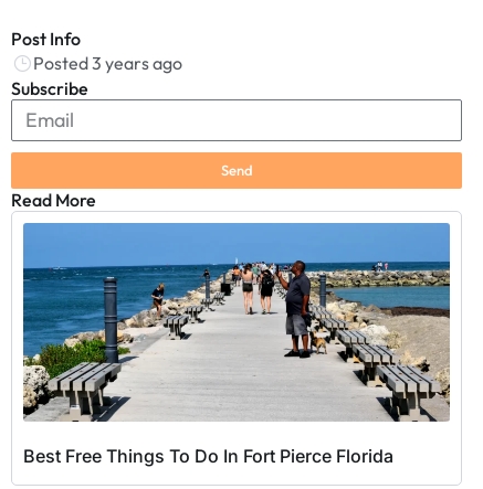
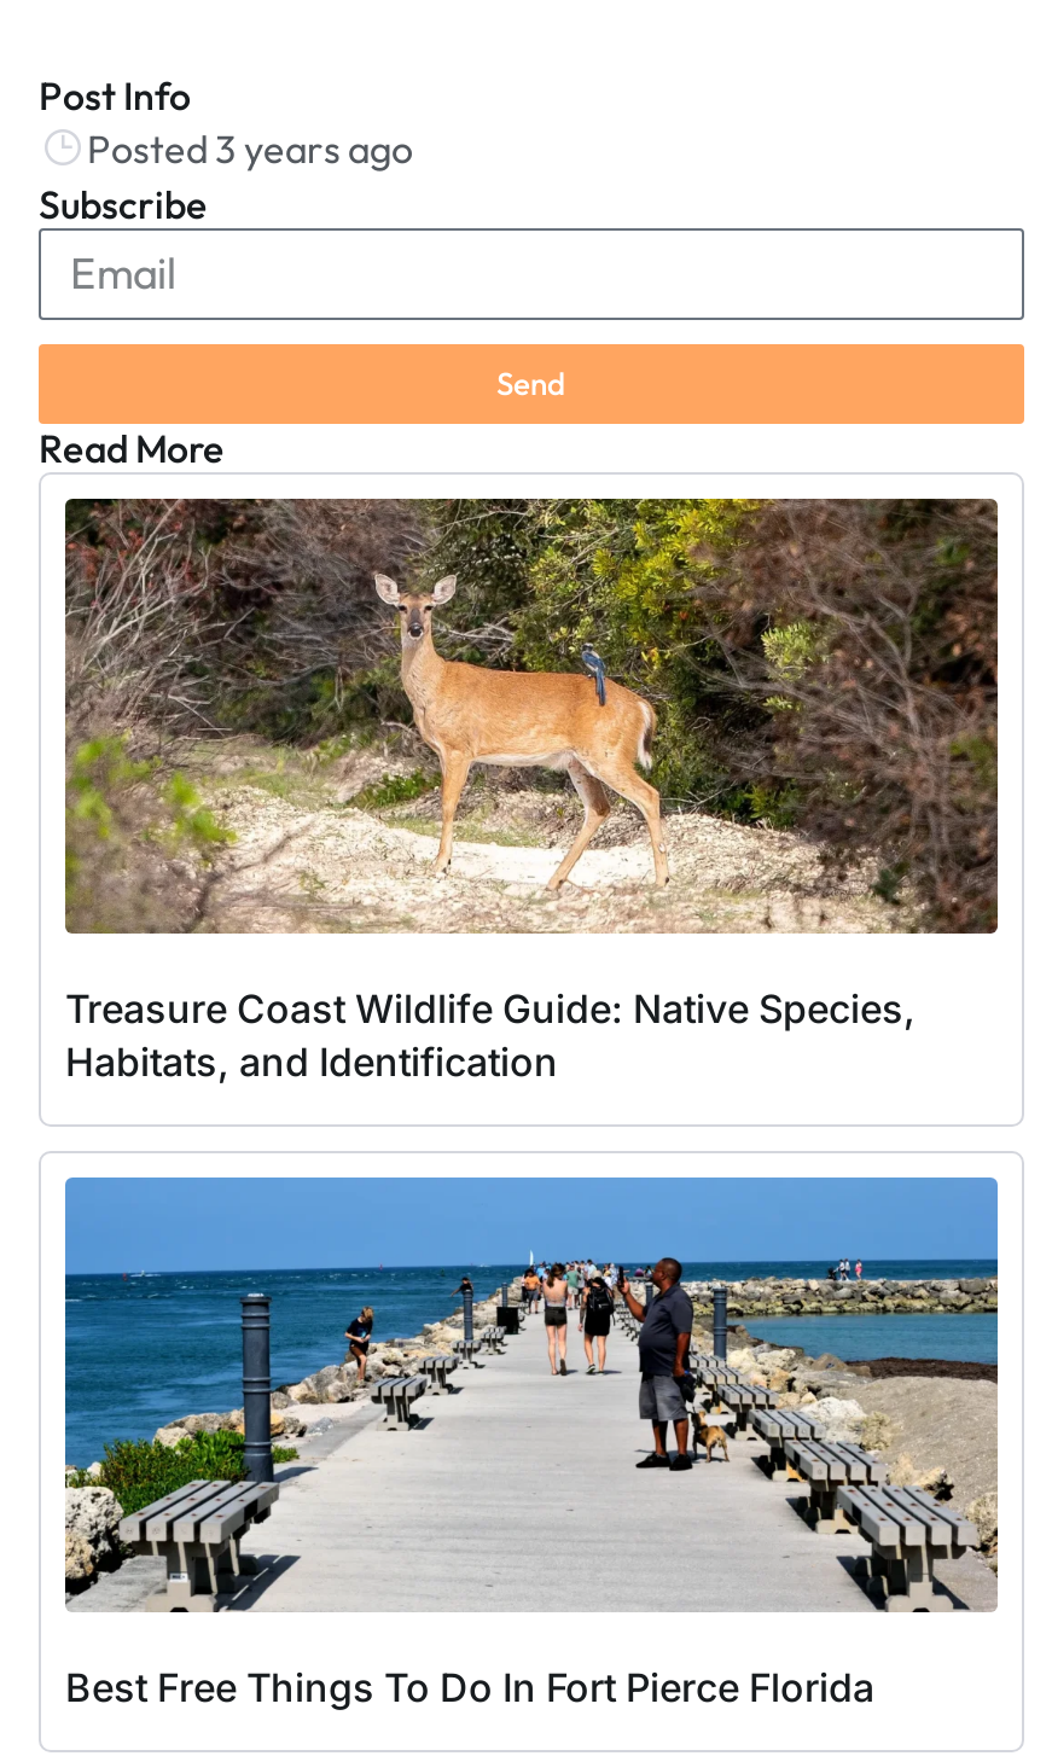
none -> [63,495,1000,1085] [image] | Treasure Coast Wildlife Guide: Native Species, | Habitats, and Identification

